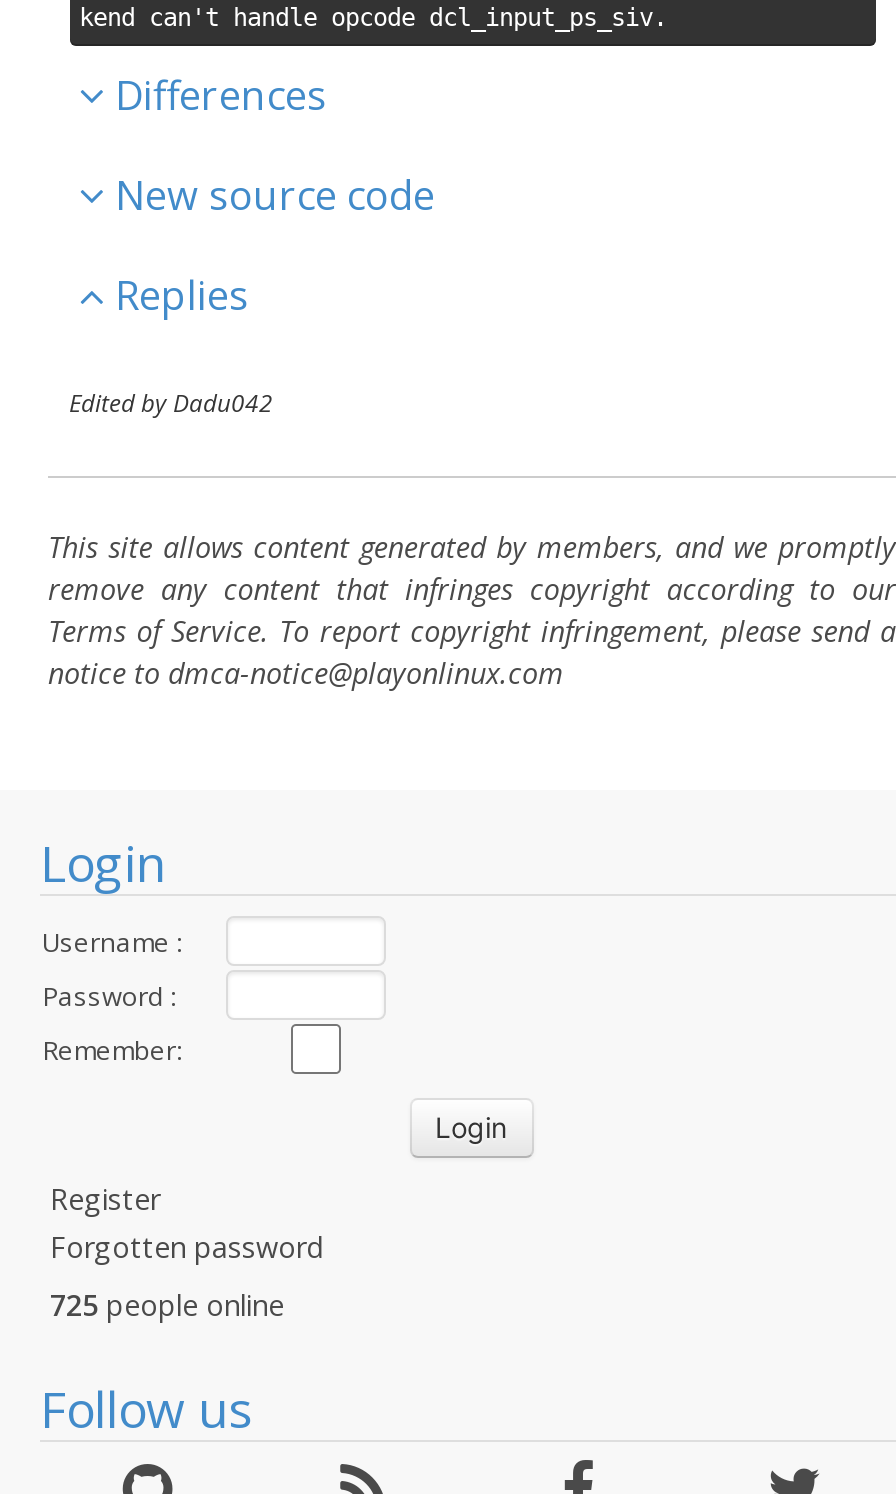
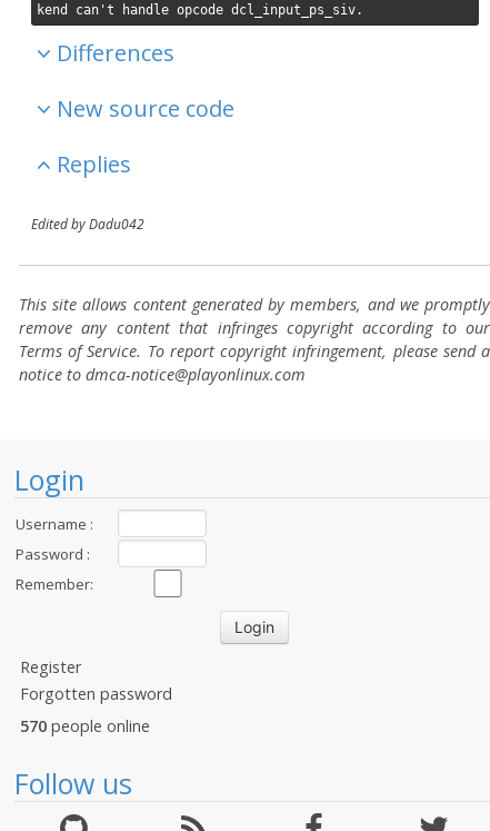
[50,1286,284,1324] 725 people online -> [20,715,150,736] 570 people online

